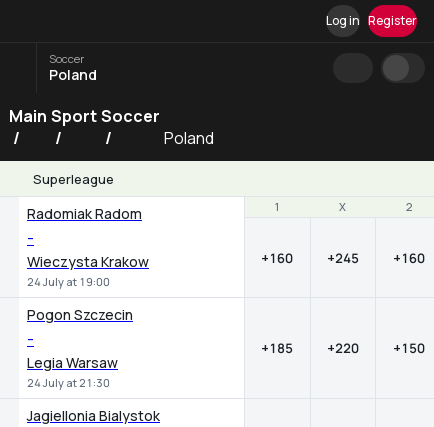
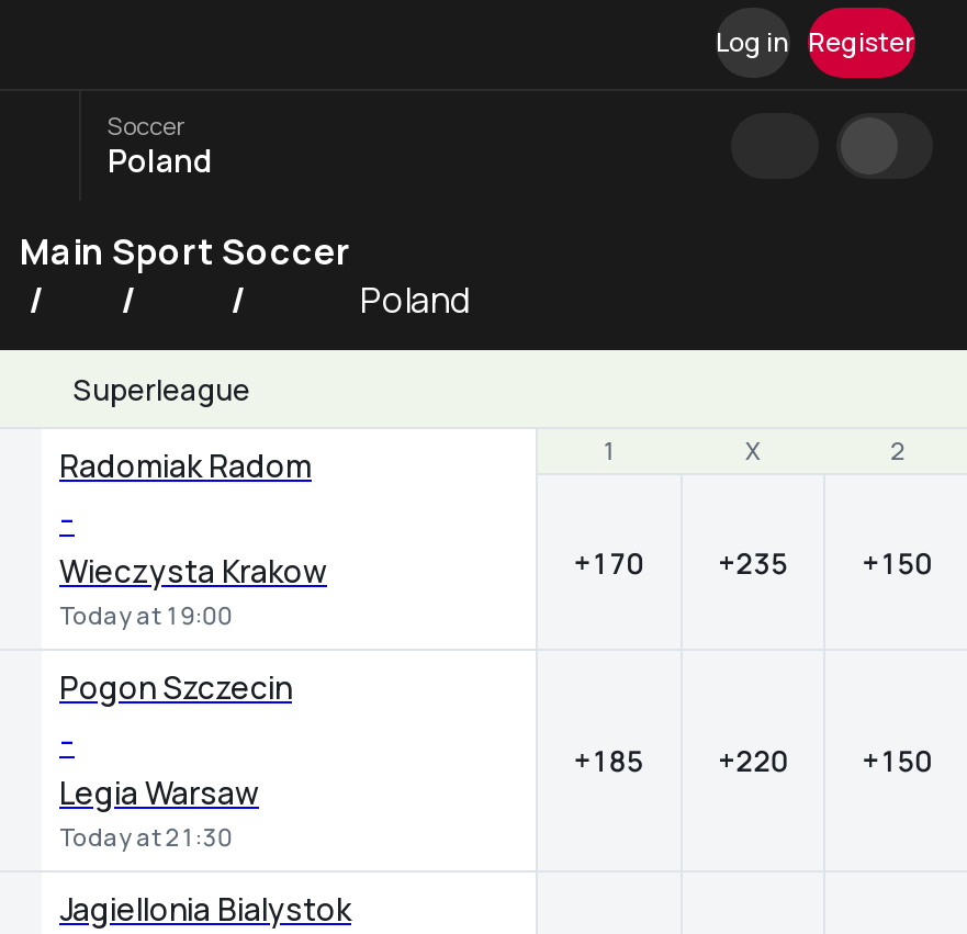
[261,248,293,266] +160 -> [573,542,644,582] +170
[327,248,359,266] +245 -> [718,542,788,582] +235
[393,248,425,266] +160 -> [862,542,932,582] +150
[27,274,110,289] 24 July at 19:00 -> [59,598,233,631] Today at 19:00
[27,375,110,390] 24 July at 21:30 -> [59,820,233,853] Today at 21:30

